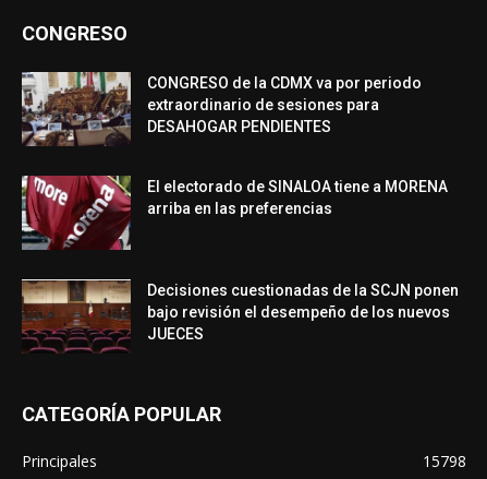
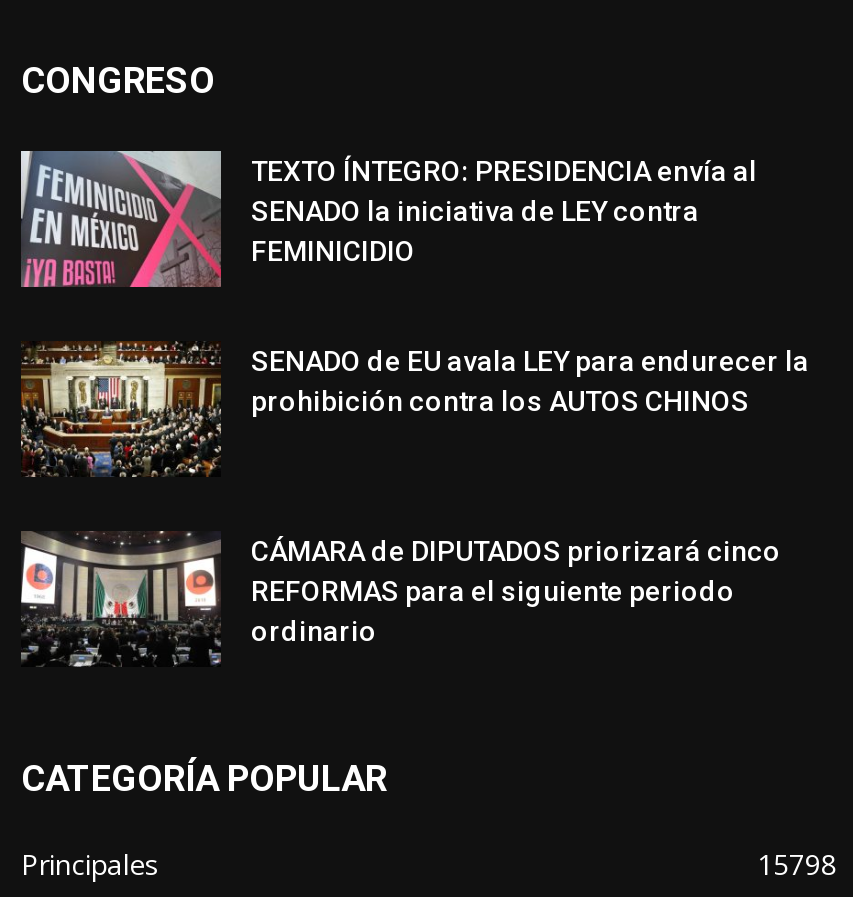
[22,71,422,146] [image] | CONGRESO de la CDMX va por periodo | extraordinario de sesiones para | DESAHOGAR PENDIENTES -> [21,149,757,289] [image] | TEXTO ÍNTEGRO: PRESIDENCIA envía al | SENADO la iniciativa de LEY contra | FEMINICIDIO
[21,175,448,251] [image] | El electorado de SINALOA tiene a MORENA | arriba en las preferencias -> [19,341,809,479] [image] | SENADO de EU avala LEY para endurecer la | prohibición contra los AUTOS CHINOS
[21,278,459,354] [image] | Decisiones cuestionadas de la SCJN ponen | bajo revisión el desempeño de los nuevos | JUECES -> [19,529,781,669] [image] | CÁMARA de DIPUTADOS priorizará cinco | REFORMAS para el siguiente periodo | ordinario

